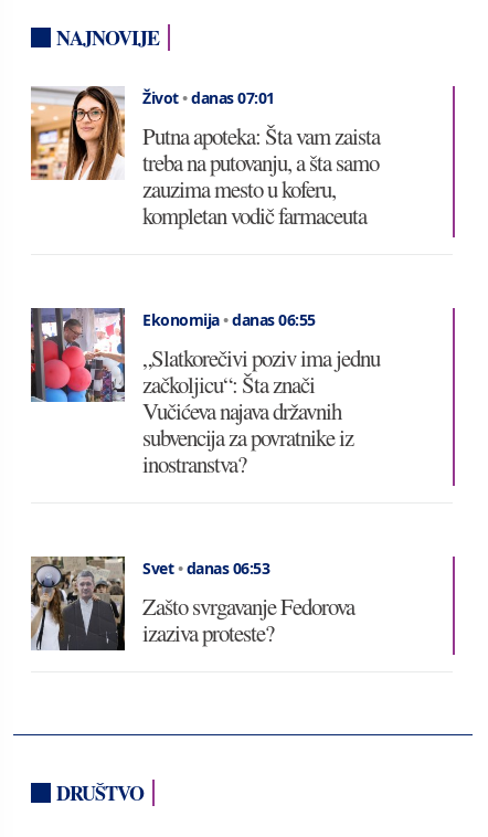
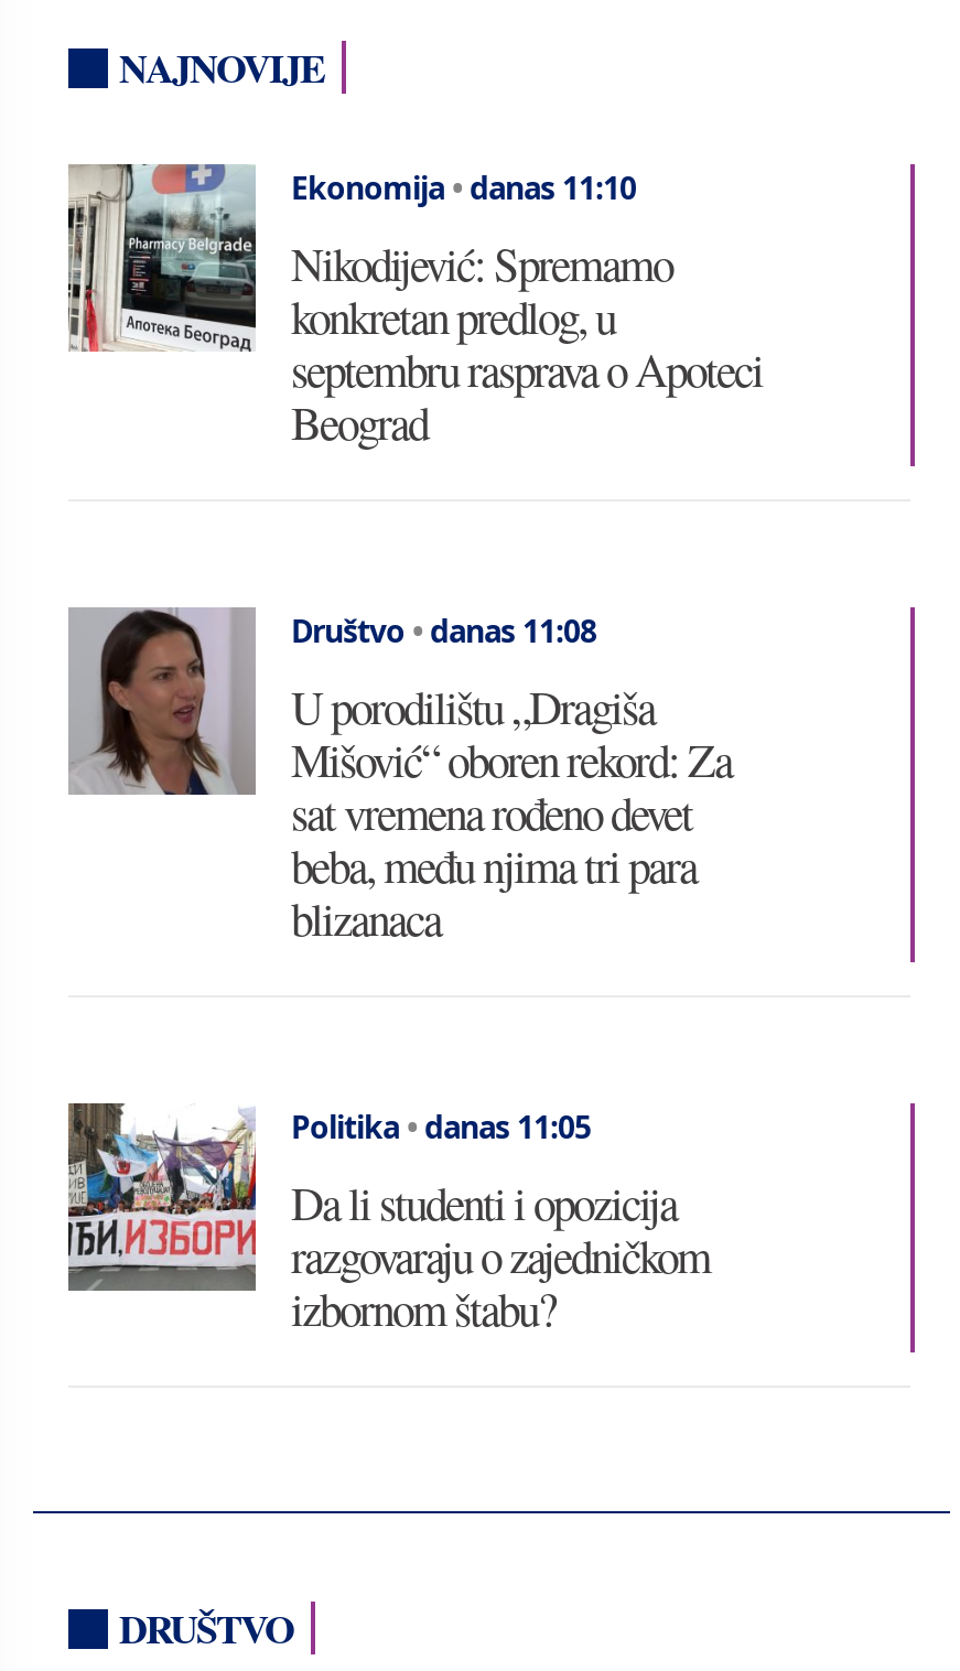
[30,86,380,231] [image] | Život • danas 07:01 | Putna apoteka: Šta vam zaista | treba na putovanju, a šta samo | zauzima mesto u koferu, | kompletan vodič farmaceuta -> [66,162,763,453] [image] | Ekonomija • danas 11:10 | Nikodijević: Spremamo | konkretan predlog, u | septembru rasprava o Apoteci | Beograd
[30,308,380,479] [image] | Ekonomija • danas 06:55 | „Slatkorečivi poziv ima jednu | začkoljicu“: Šta znači | Vučićeva najava državnih | subvencija za povratnike iz | inostranstva? -> [68,607,732,949] [image] | Društvo • danas 11:08 | U porodilištu „Dragiša | Mišović“ oboren rekord: Za | sat vremena rođeno devet | beba, među njima tri para | blizanaca
[30,555,354,651] [image] | Svet • danas 06:53 | Zašto svrgavanje Fedorova | izaziva proteste? -> [66,1101,710,1340] [image] | Politika • danas 11:05 | Da li studenti i opozicija | razgovaraju o zajedničkom | izbornom štabu?

